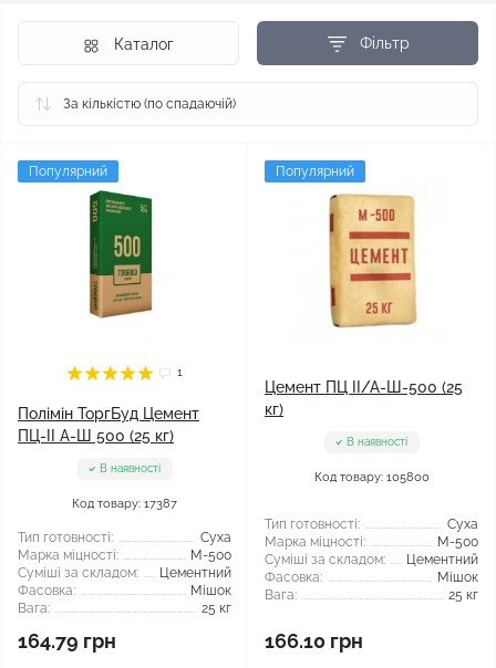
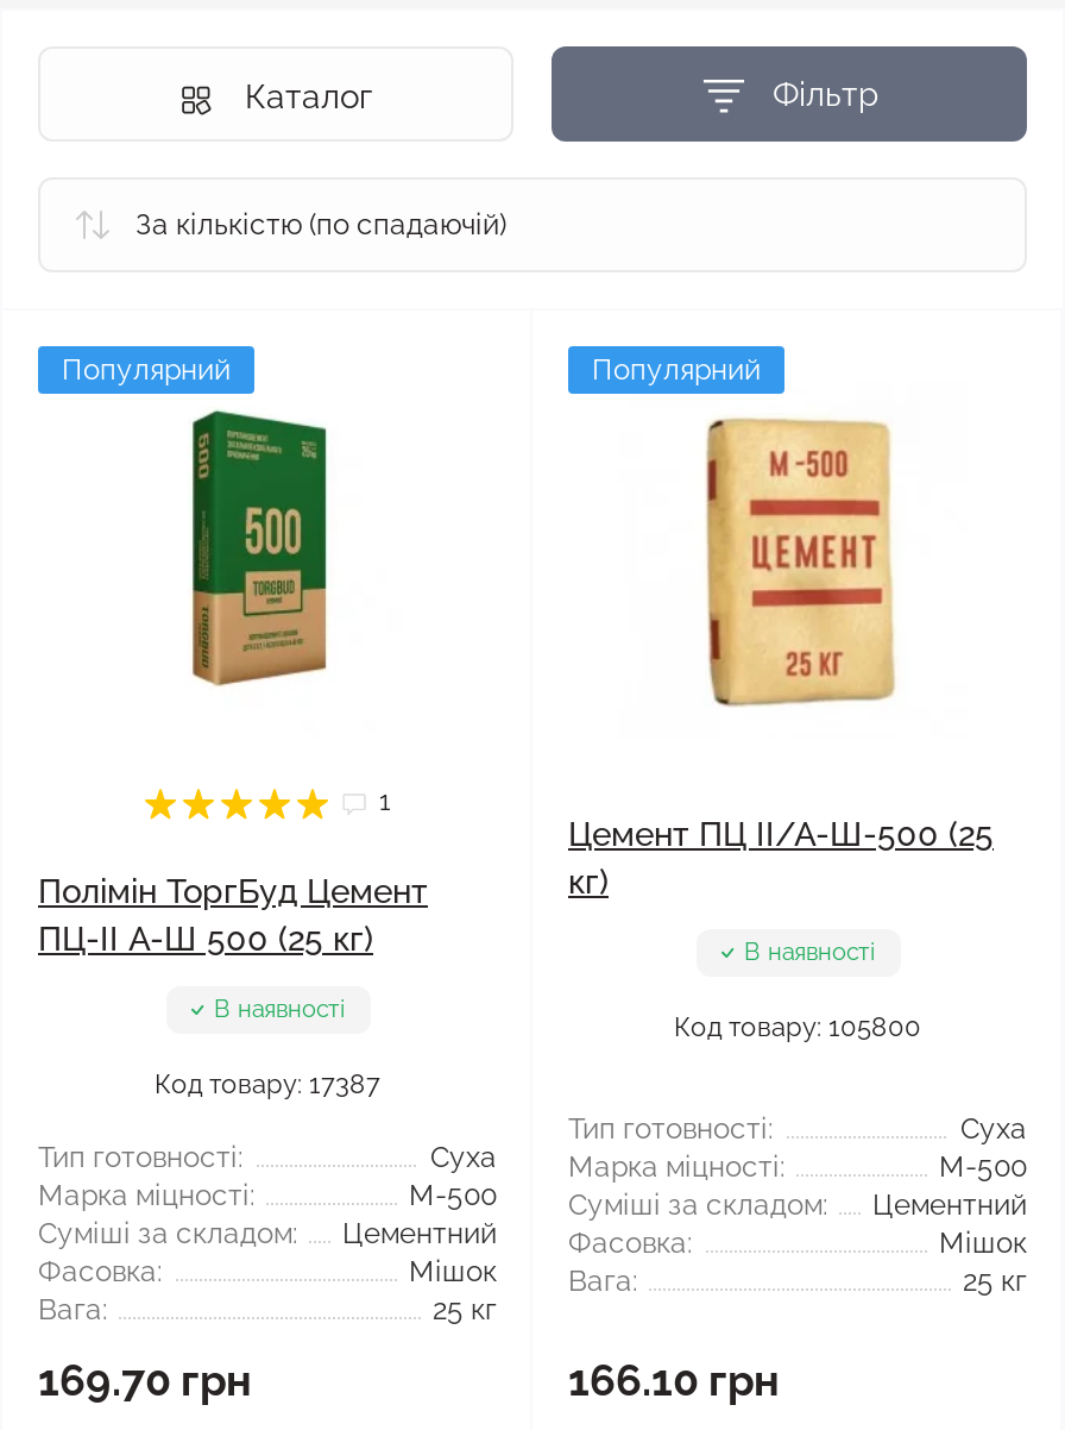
[18,629,116,653] 164.79 грн -> [38,1355,252,1405] 169.70 грн

